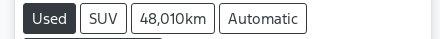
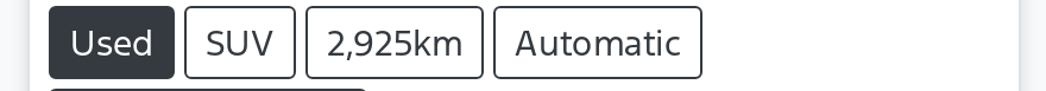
[32,9,298,28] Used SUV 48,010km Automatic -> [70,20,681,65] Used SUV 2,925km Automatic

